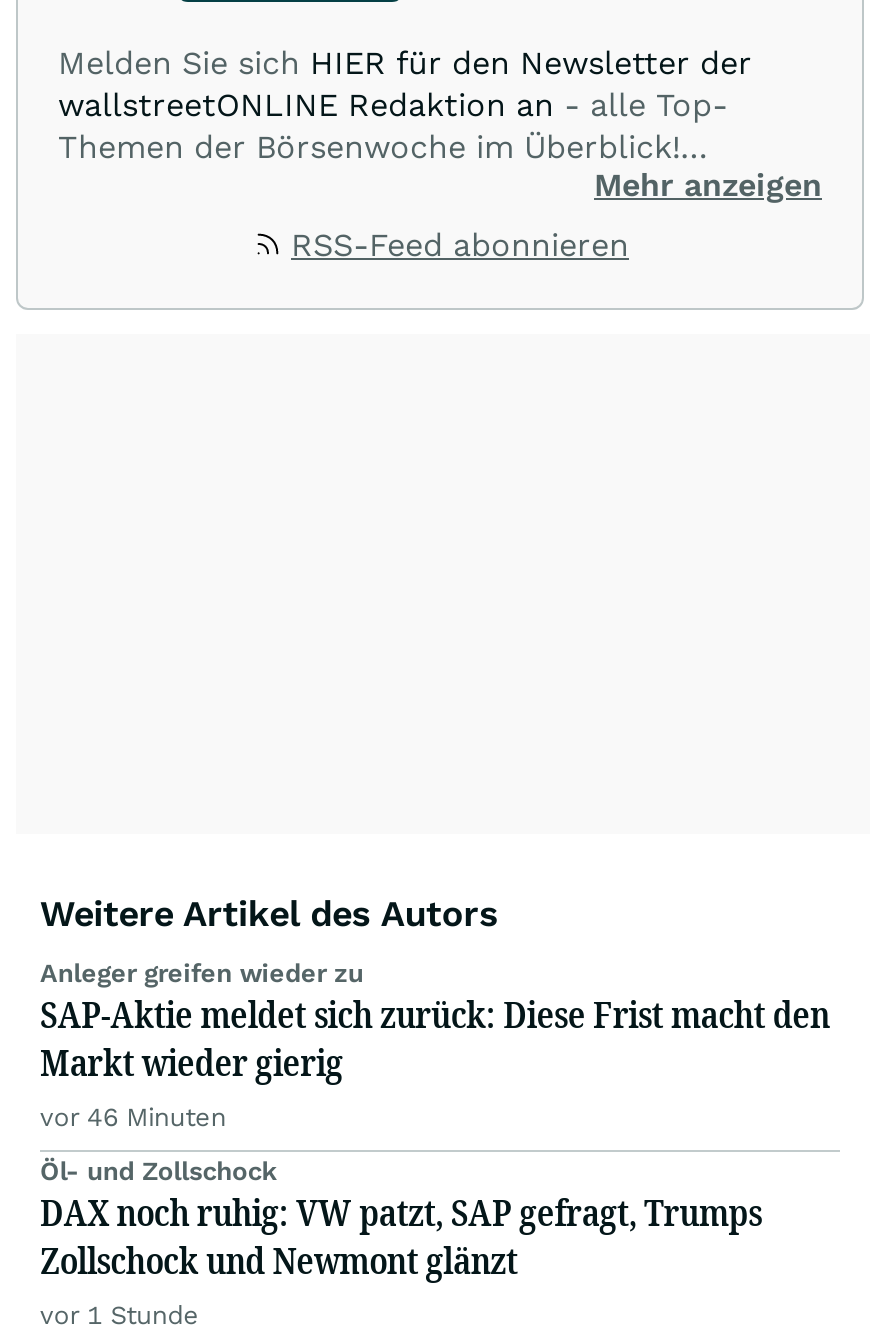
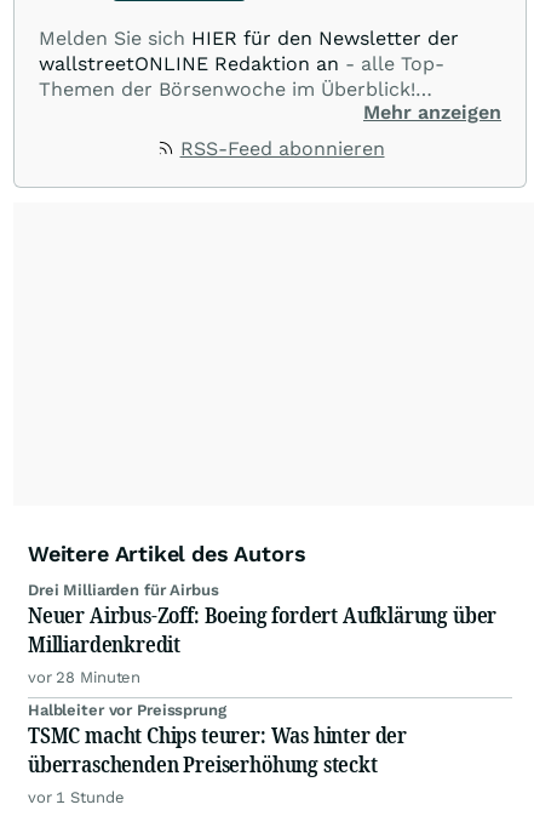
[40,958,830,1132] Anleger greifen wieder zu | SAP-Aktie meldet sich zurück: Diese Frist macht den | Markt wieder gierig | vor 46 Minuten -> [28,581,497,686] Drei Milliarden für Airbus | Neuer Airbus-Zoff: Boeing fordert Aufklärung über | Milliardenkredit | vor 28 Minuten
[40,1156,762,1284] Öl- und Zollschock | DAX noch ruhig: VW patzt, SAP gefragt, Trumps | Zollschock und Newmont glänzt -> [28,701,407,778] Halbleiter vor Preissprung | TSMC macht Chips teurer: Was hinter der | überraschenden Preiserhöhung steckt

